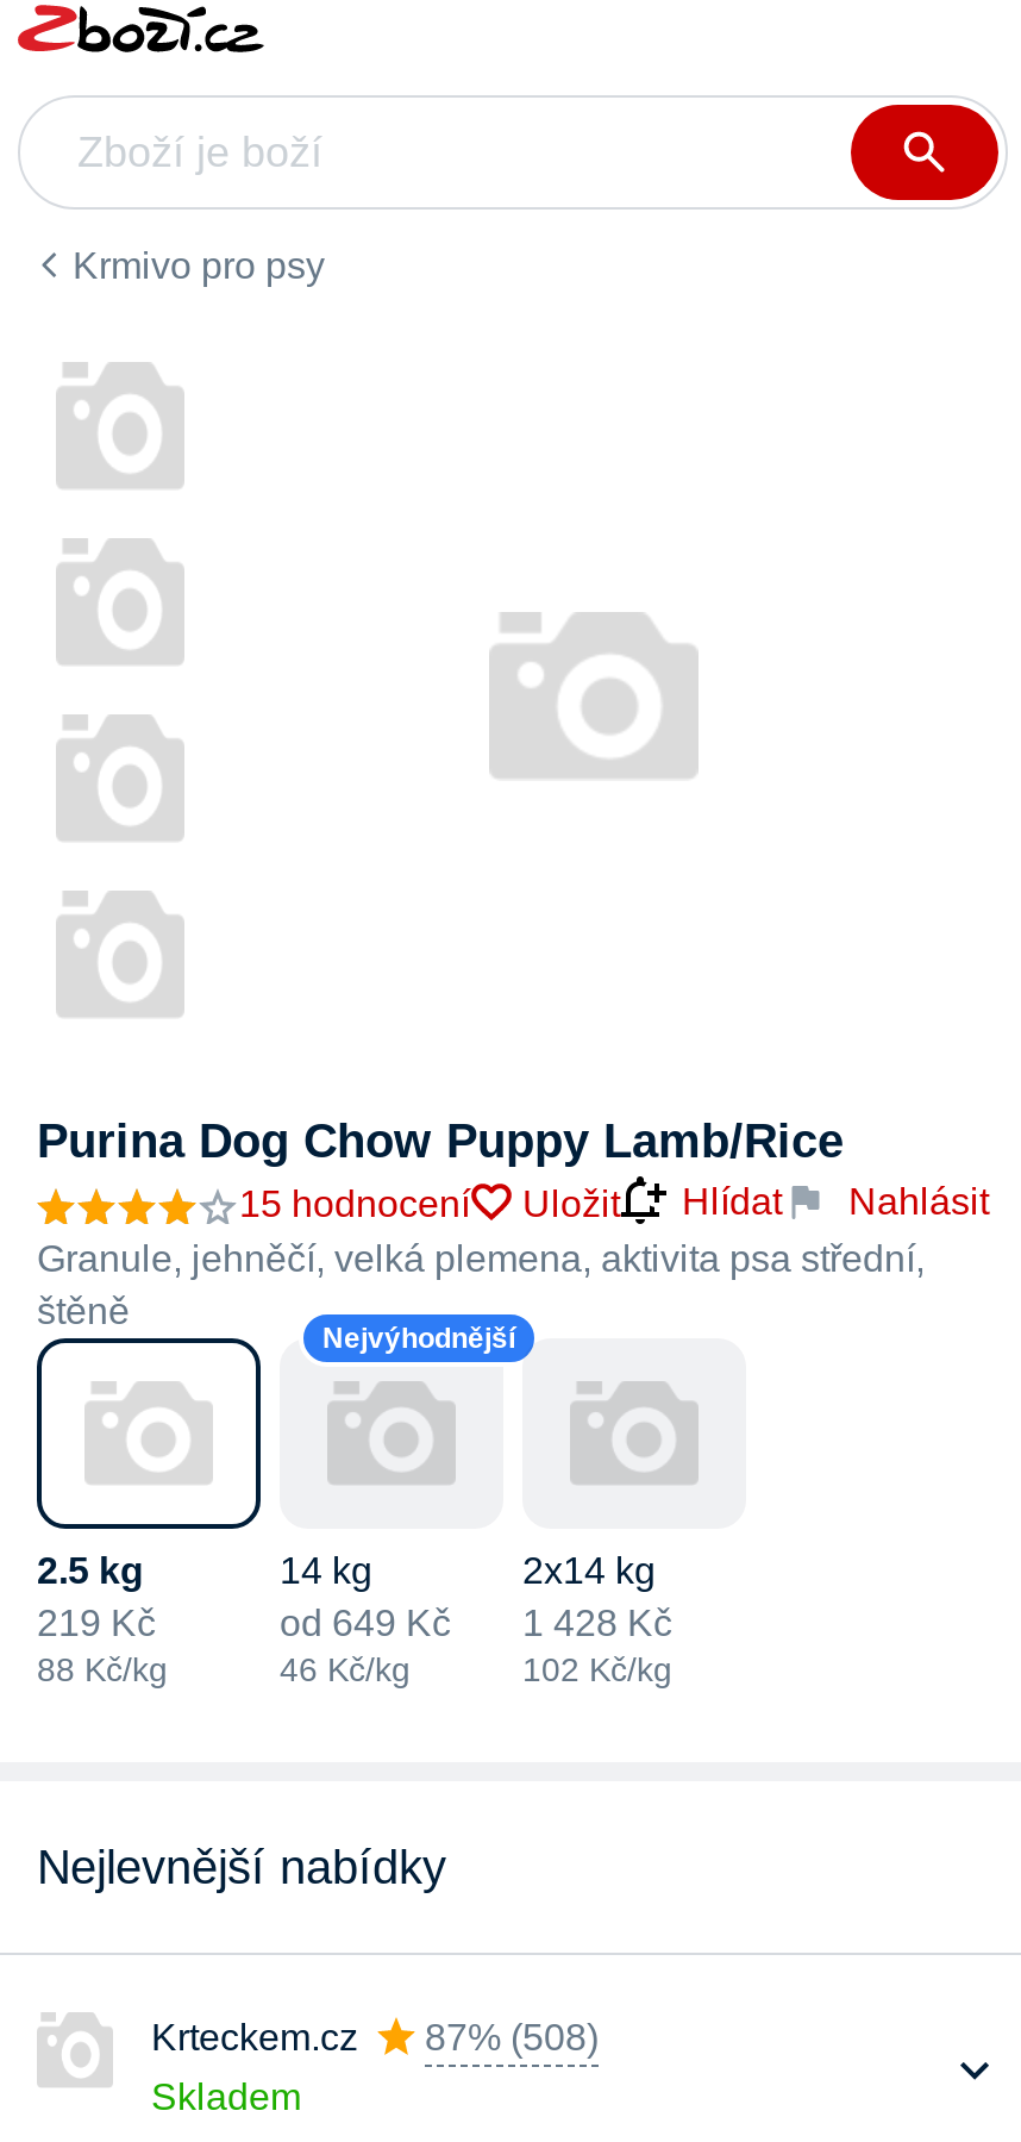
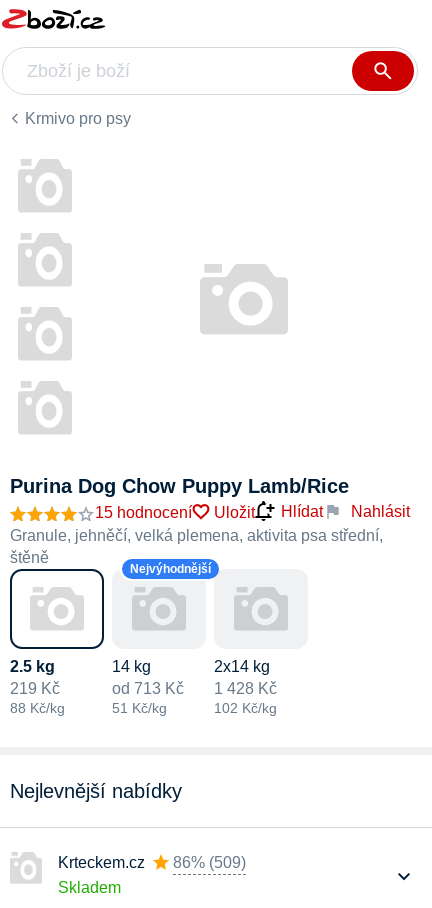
[280,1603,672,1643] od 649 Kč 1 428 Kč -> [112,680,277,697] od 713 Kč 1 428 Kč
[280,1650,411,1688] 46 Kč/kg -> [112,700,167,716] 51 Kč/kg
[151,2017,599,2057] Krteckem.cz 87% (508) -> [58,854,246,871] Krteckem.cz 86% (509)

